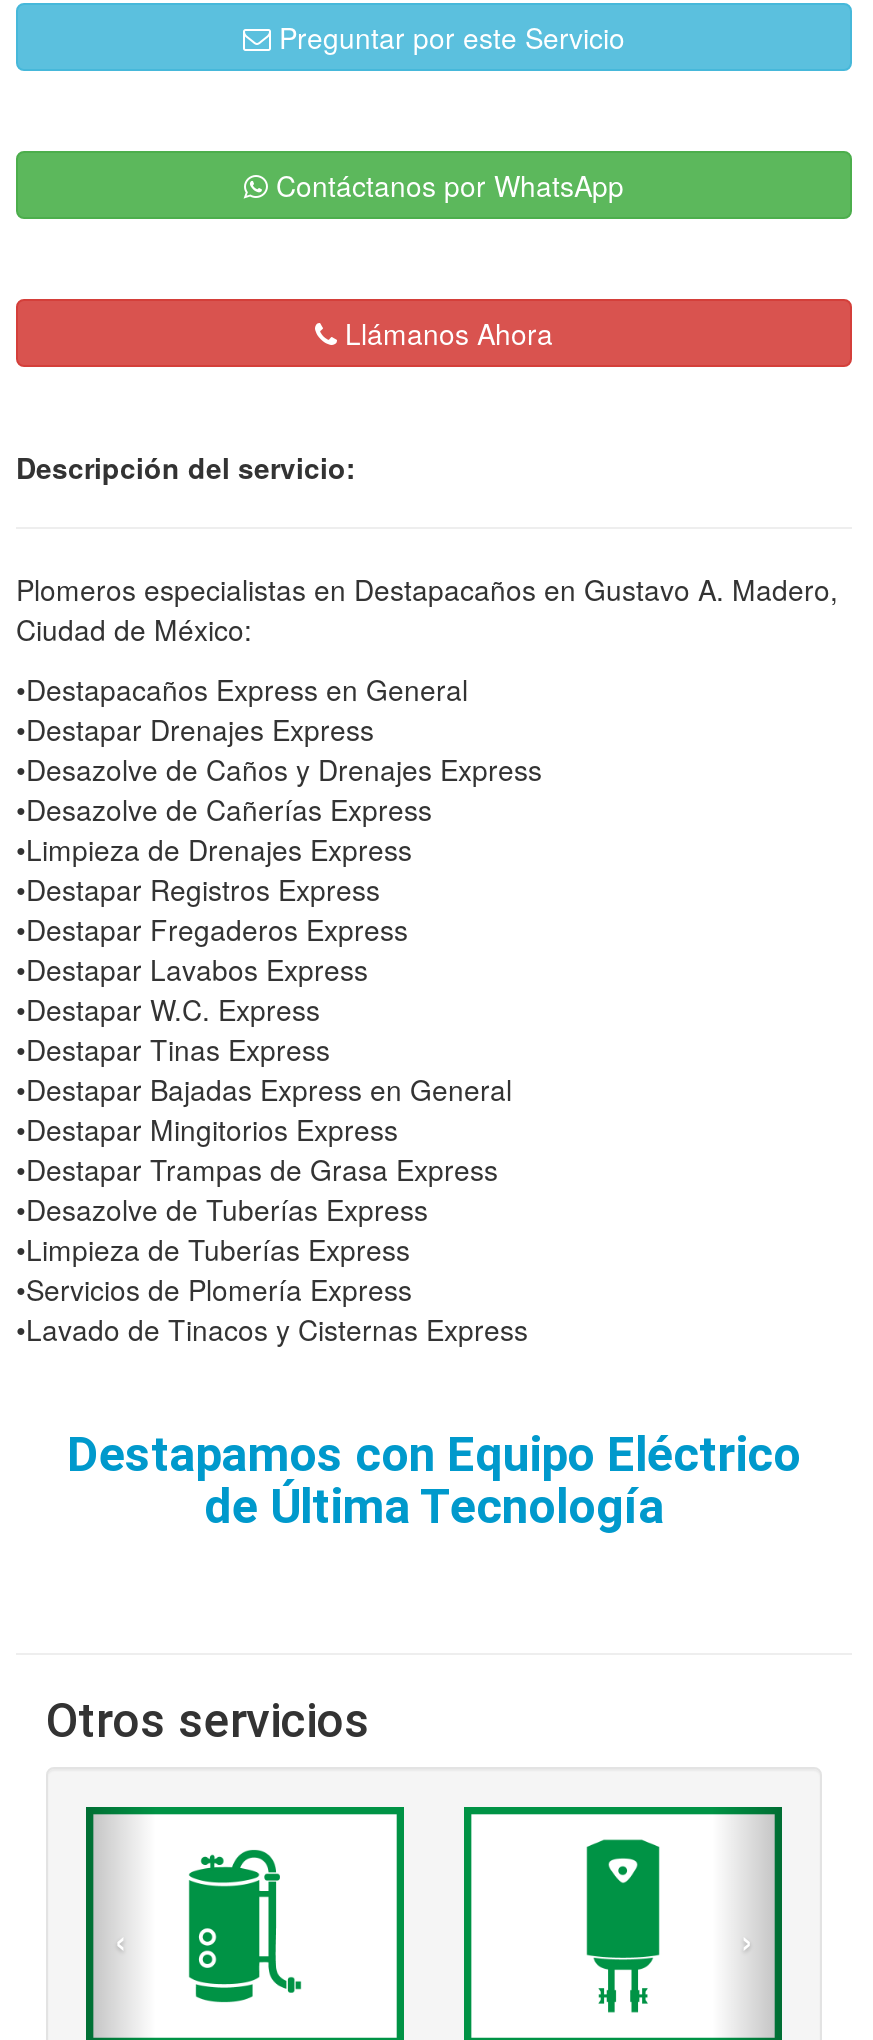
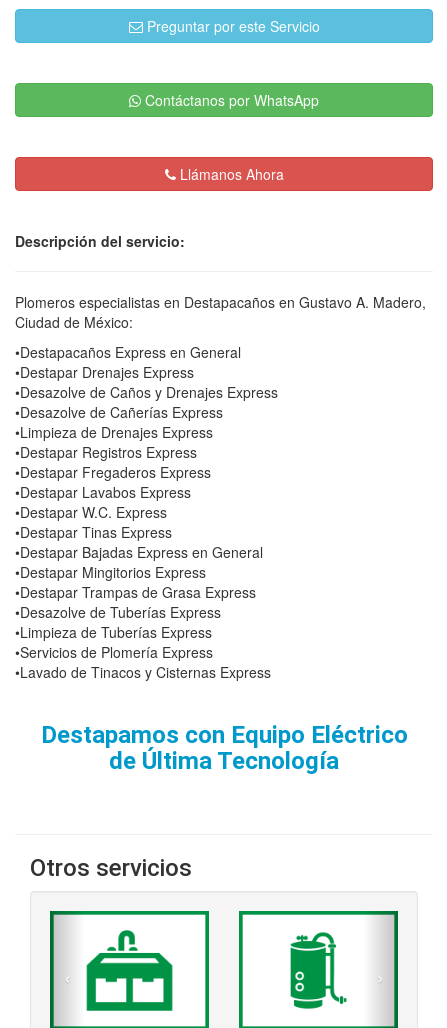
[158,1845,332,2007] [image] -> [85,929,174,1012] [image]
[566,1837,680,2015] [image] -> [289,927,348,1014] [image]

